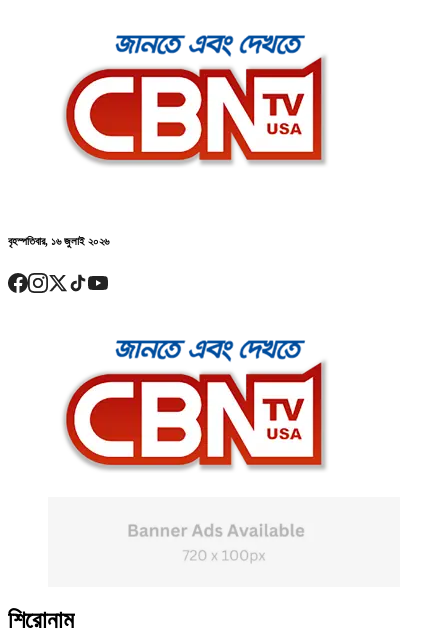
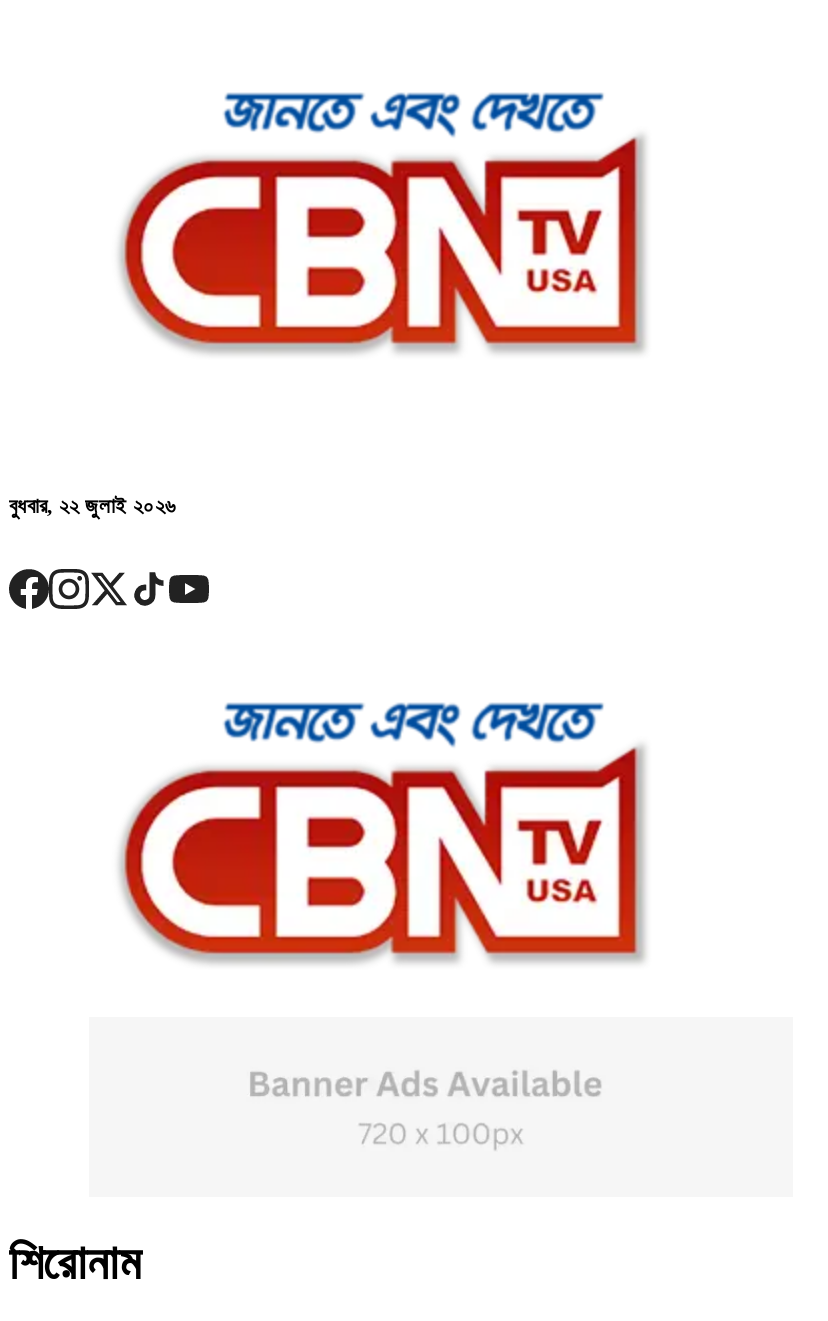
[8,235,109,247] বৃহস্পতিবার, ১৬ জুলাই ২০২৬ -> [9,493,175,517] বুধবার, ২২ জুলাই ২০২৬

